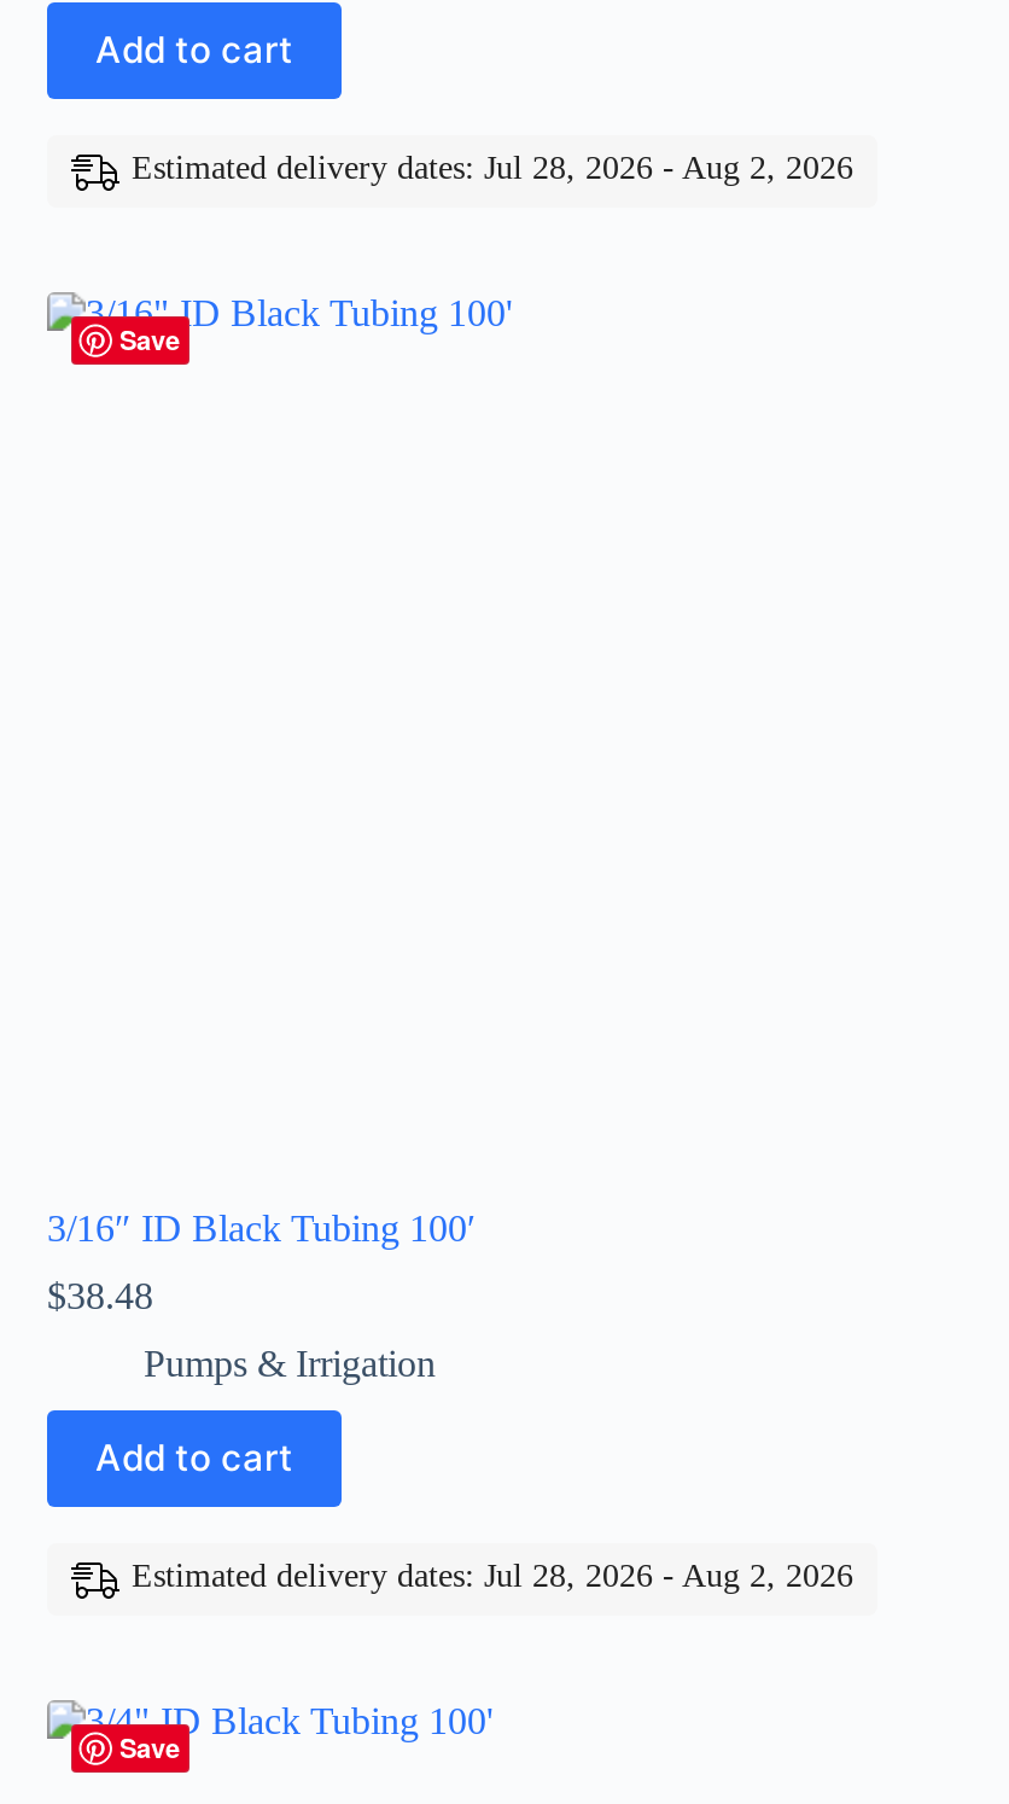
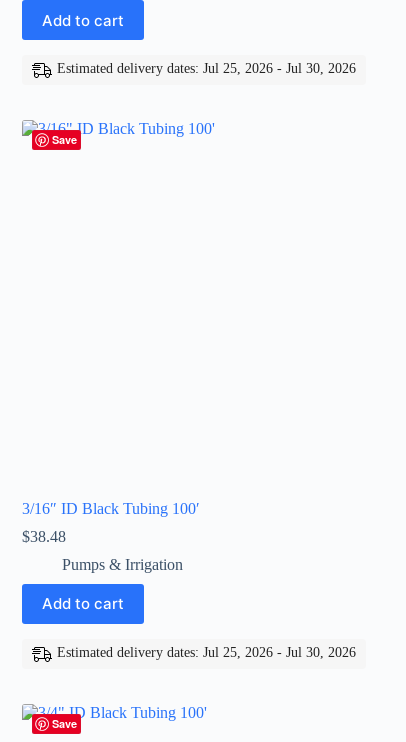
[132,149,853,185] Estimated delivery dates: Jul 28, 2026 - Aug 2, 2026 -> [57,62,356,77] Estimated delivery dates: Jul 25, 2026 - Jul 30, 2026
[132,1557,853,1594] Estimated delivery dates: Jul 28, 2026 - Aug 2, 2026 -> [57,645,356,660] Estimated delivery dates: Jul 25, 2026 - Jul 30, 2026

